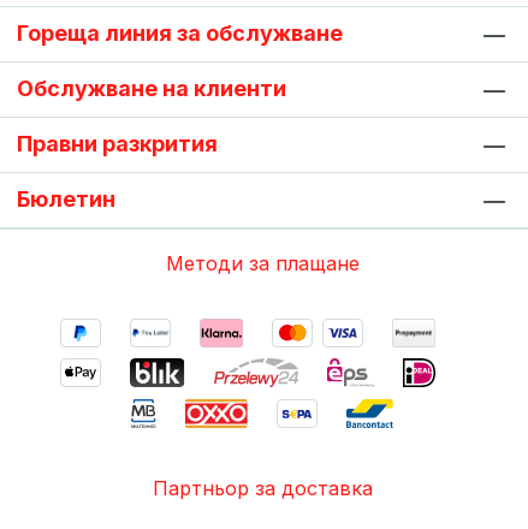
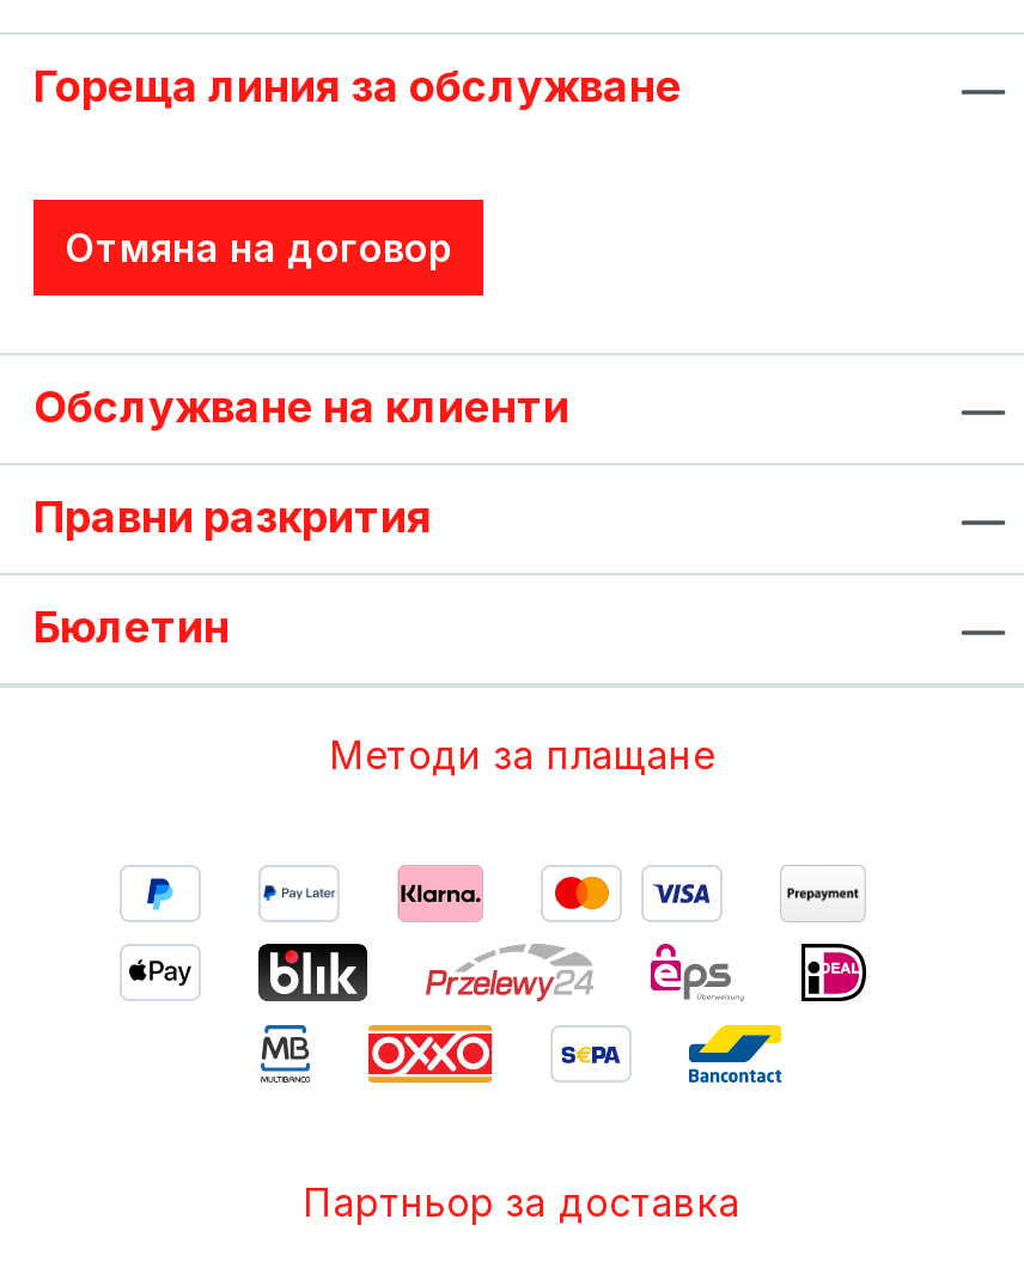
none -> [65,224,452,272] Отмяна на договор

